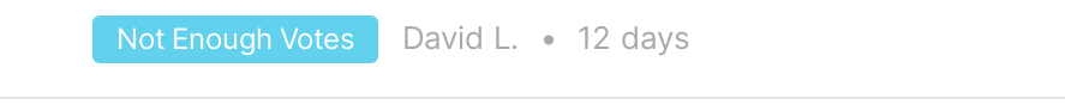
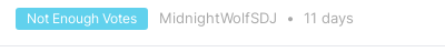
[402,18,690,56] David L. • 12 days -> [159,9,354,27] MidnightWolfSDJ • 11 days

